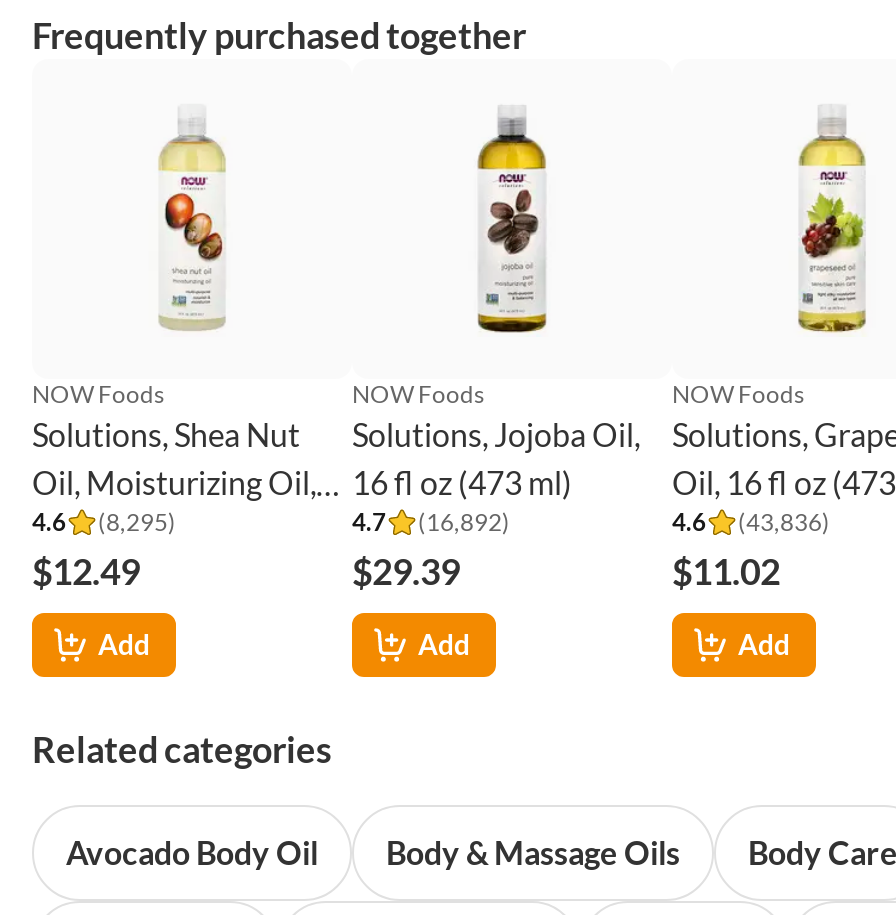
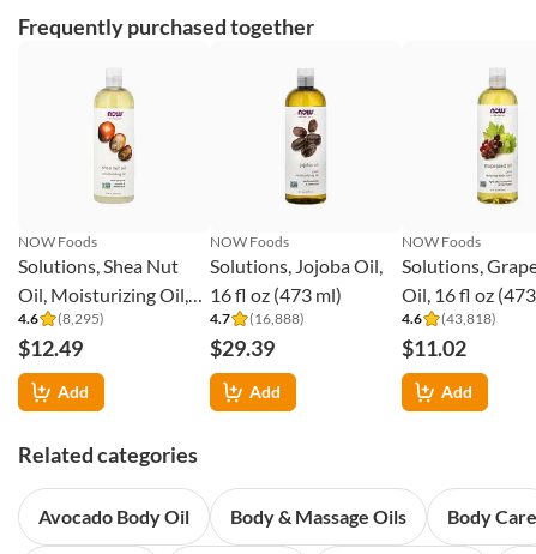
[352,508,510,538] 4.7 (16,892) -> [210,310,305,328] 4.7 (16,888)
[672,508,830,538] 4.6 (43,836) -> [402,310,496,328] 4.6 (43,818)

